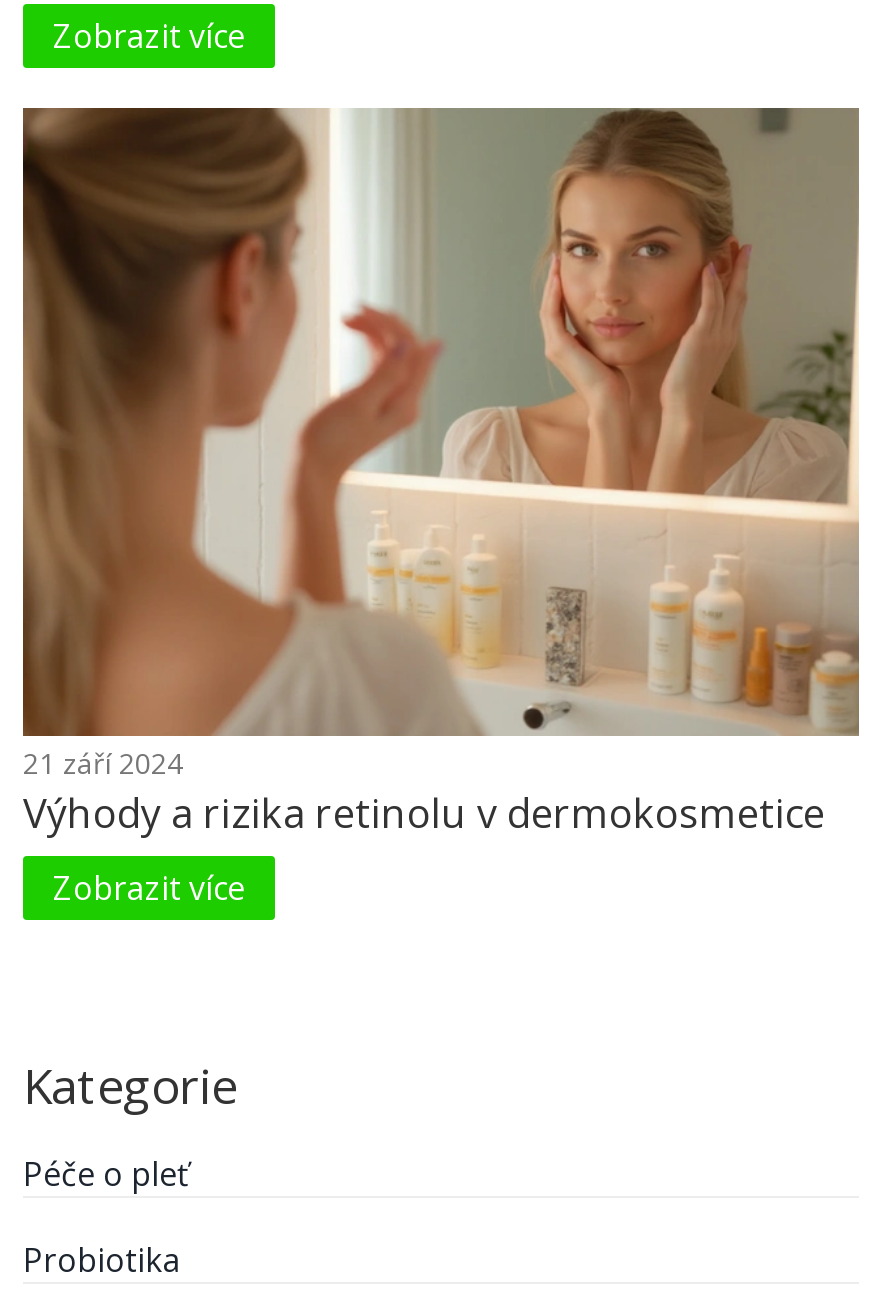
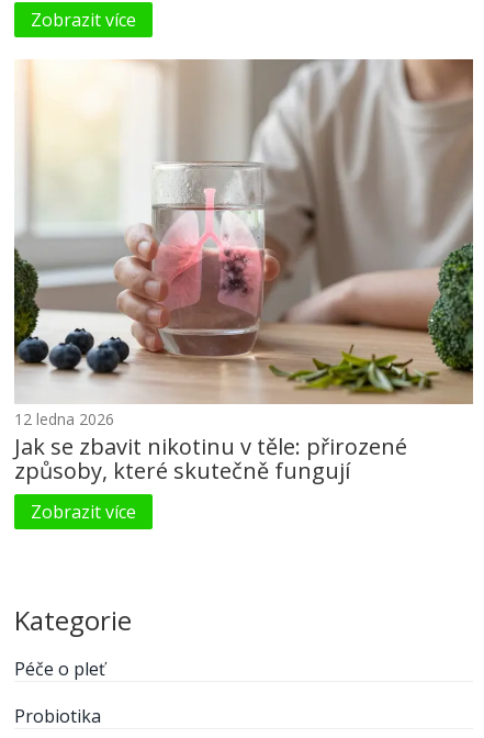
[21,106,859,840] [image] | 21 září 2024 | Výhody a rizika retinolu v dermokosmetice -> [13,59,474,485] [image] | 12 ledna 2026 | Jak se zbavit nikotinu v těle: přirozené | způsoby, které skutečně fungují

